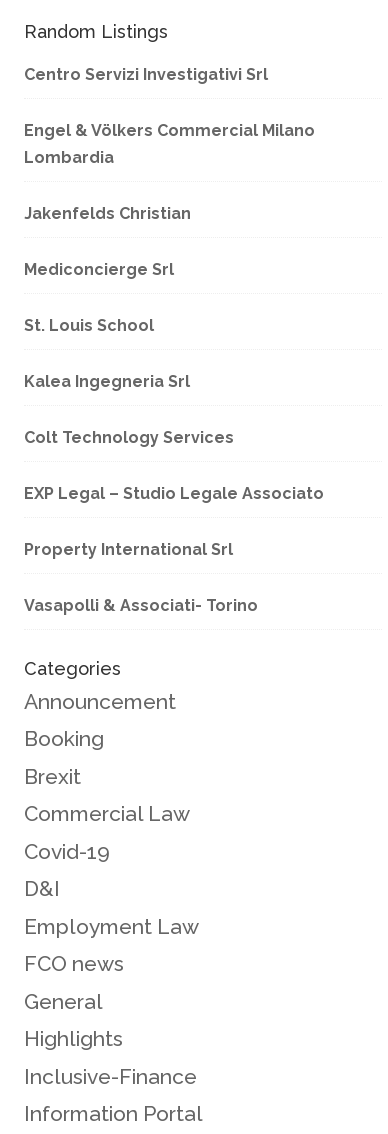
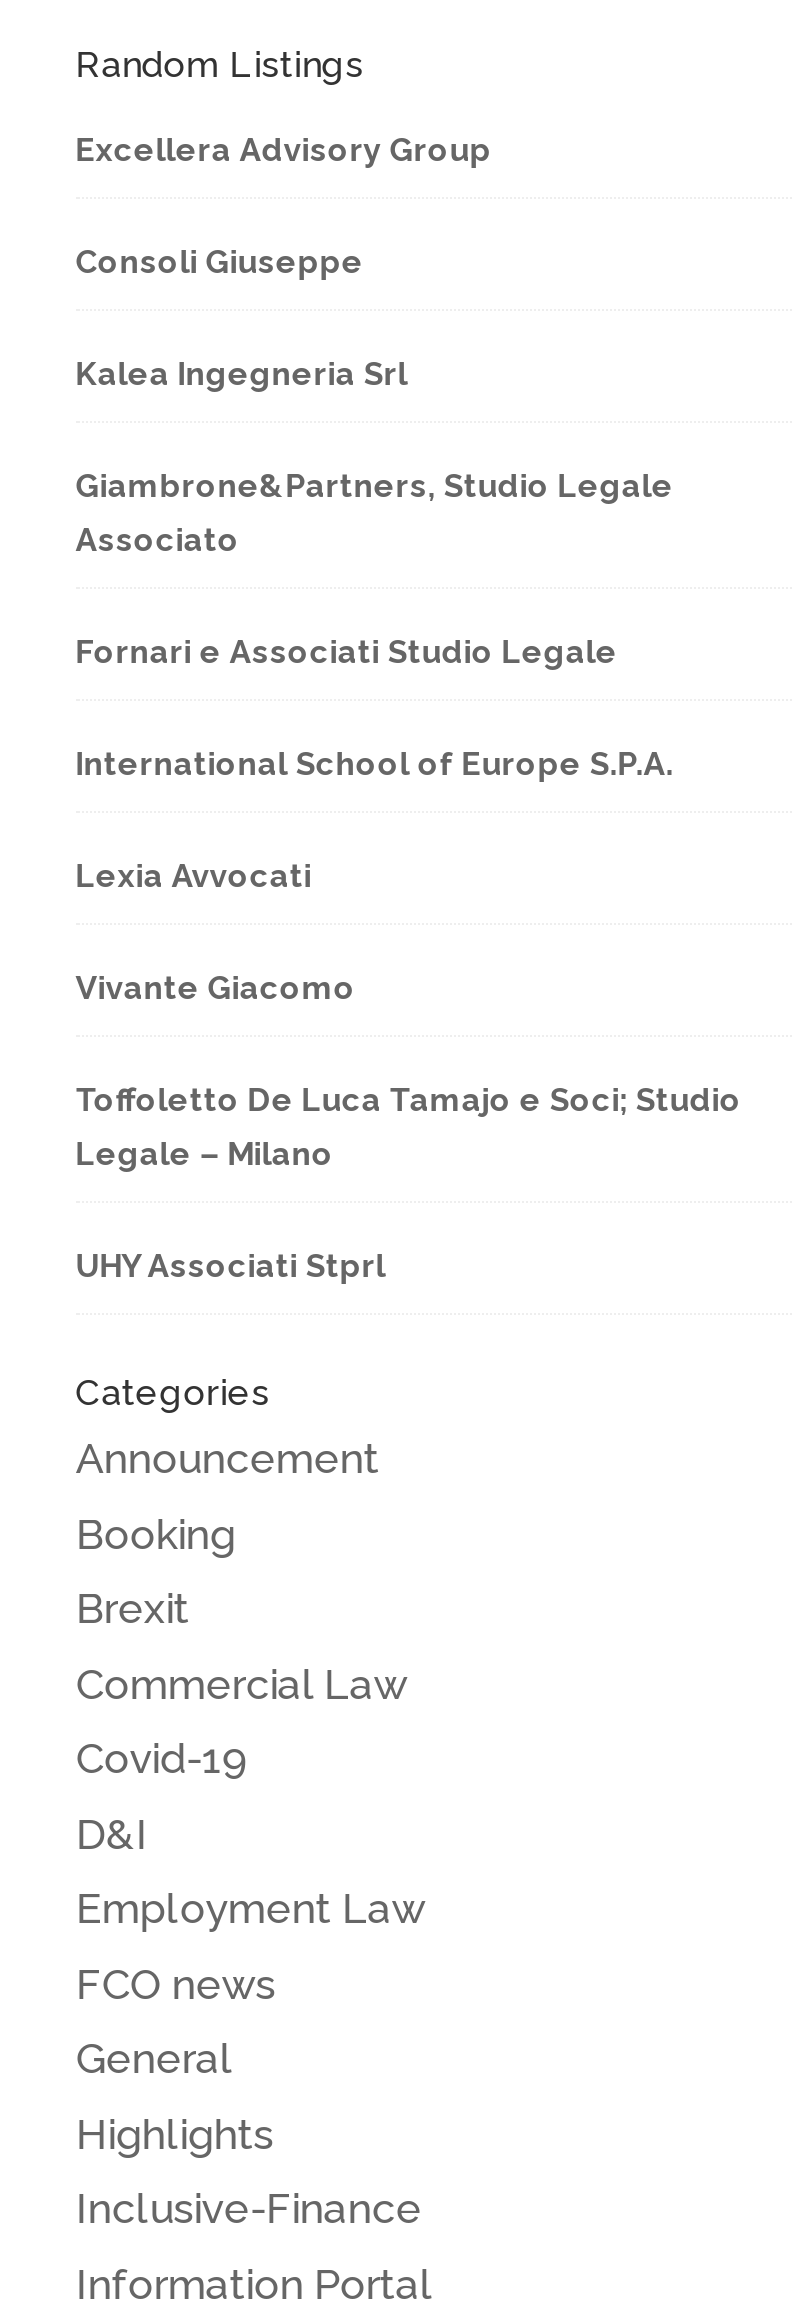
[24,65,315,335] Centro Servizi Investigativi Srl | Engel & Völkers Commercial Milano | Lombardia | Jakenfelds Christian | Mediconcierge Srl | St. Louis School -> [76,131,492,281] Excellera Advisory Group | Consoli Giuseppe
moved [24,372,190,391] -> [76,355,408,393]: Kalea Ingegneria Srl
[24,428,324,615] Colt Technology Services | EXP Legal – Studio Legale Associato | Property International Srl | Vasapolli & Associati- Torino -> [76,467,742,1285] Giambrone&Partners, Studio Legale | Associato | Fornari e Associati Studio Legale | International School of Europe S.P.A. | Lexia Avvocati | Vivante Giacomo | Toffoletto De Luca Tamajo e Soci; Studio | Legale – Milano | UHY Associati Stprl

